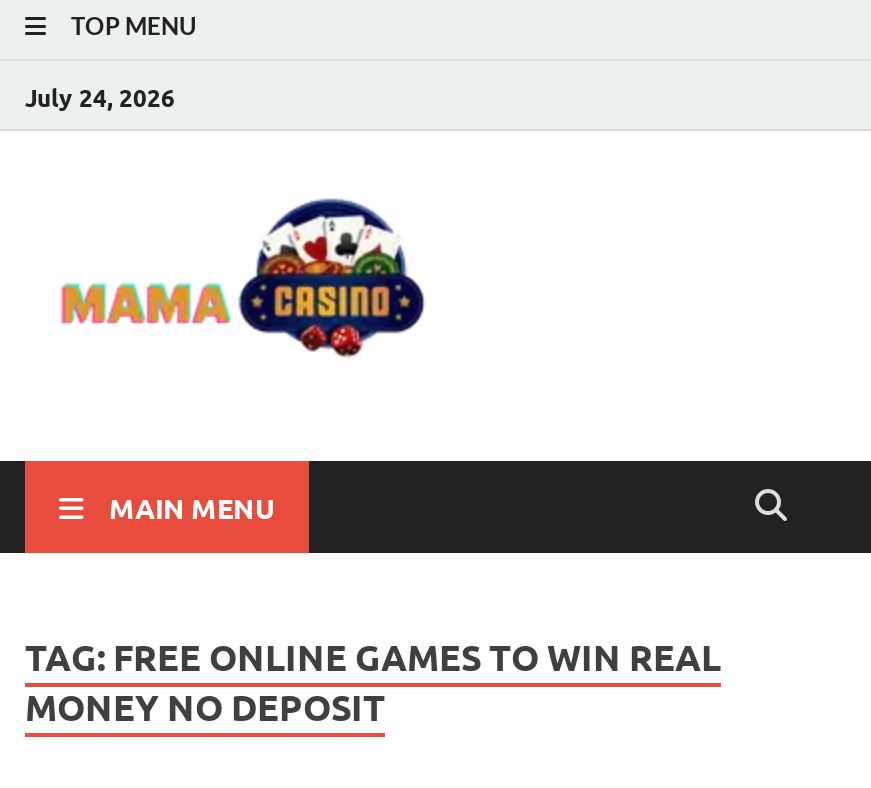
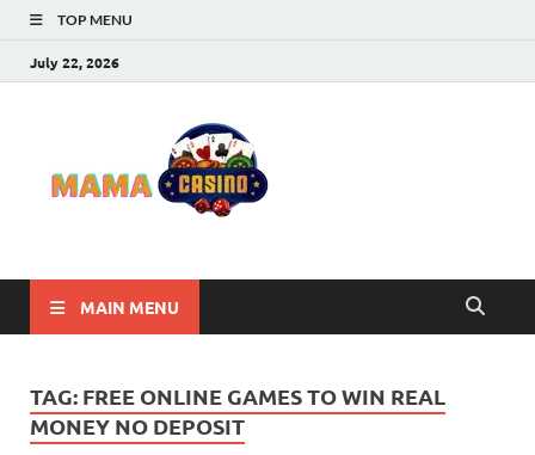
[25,80,175,112] July 24, 2026 -> [30,52,119,71] July 22, 2026

